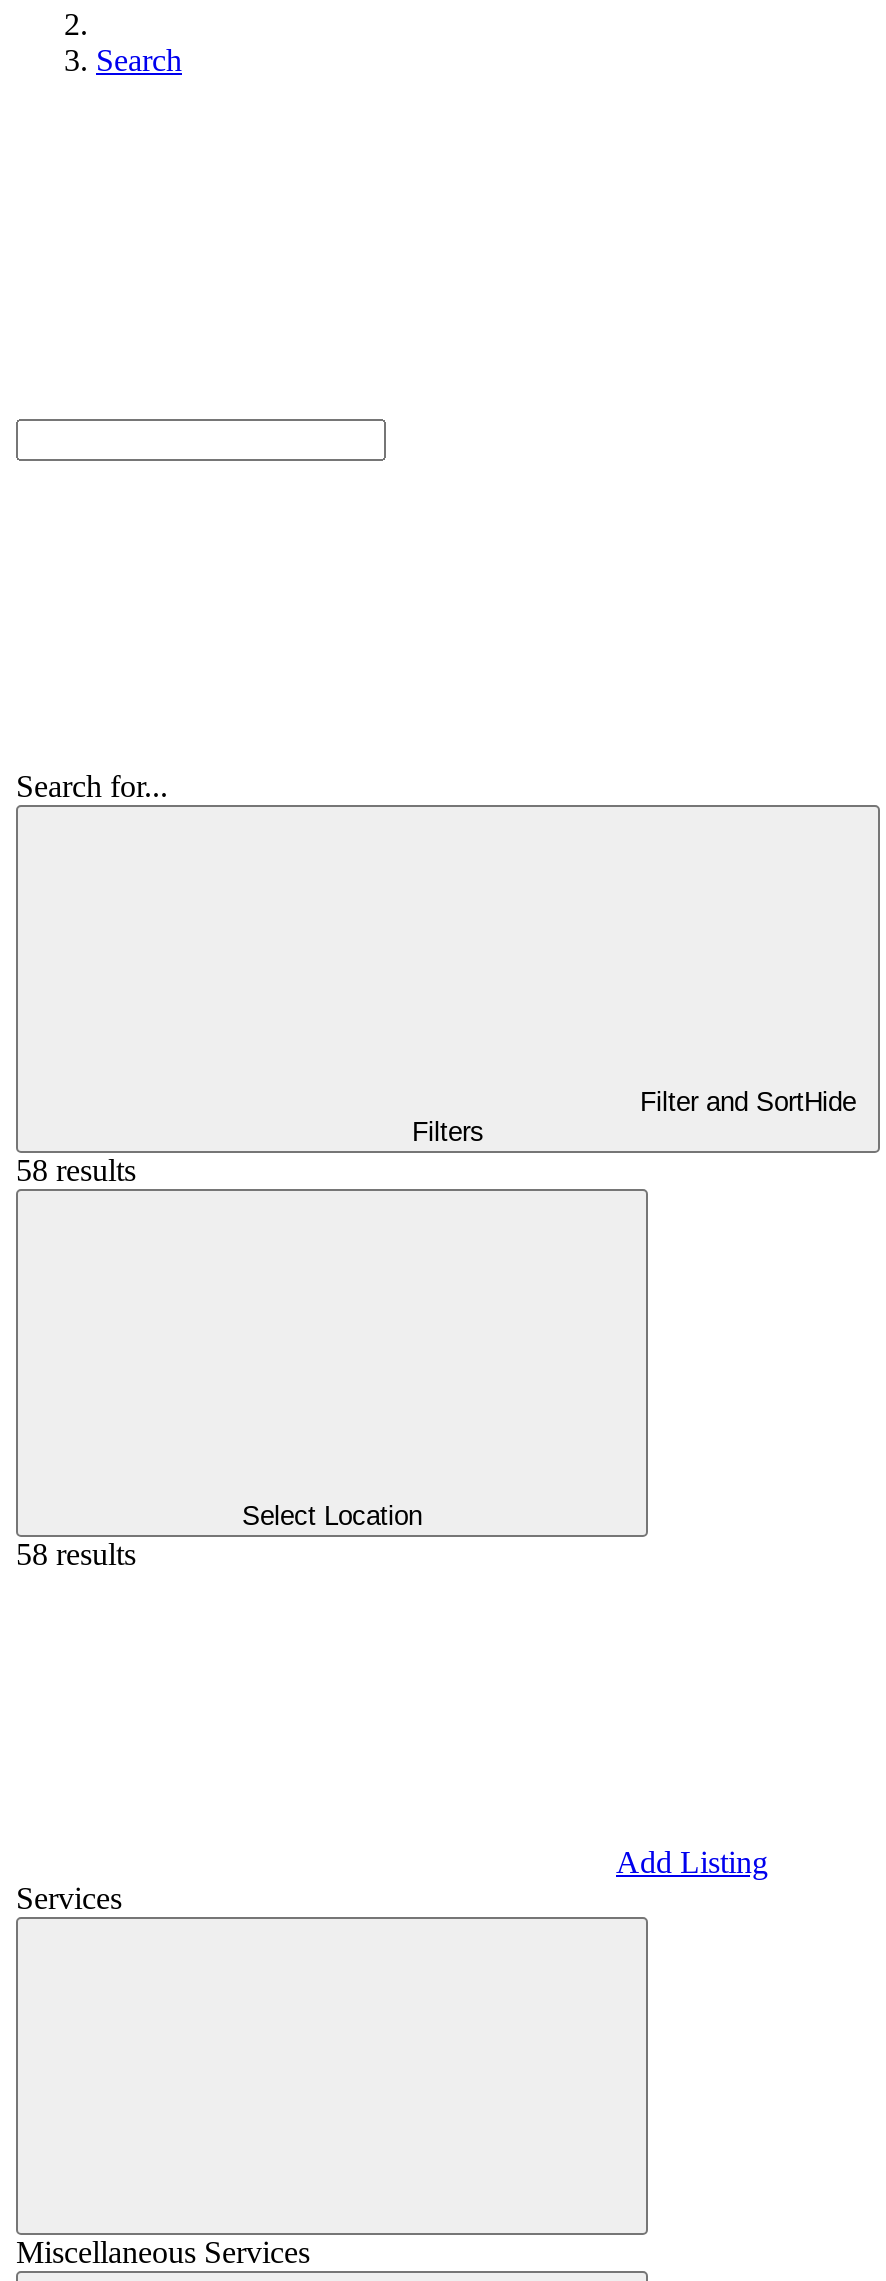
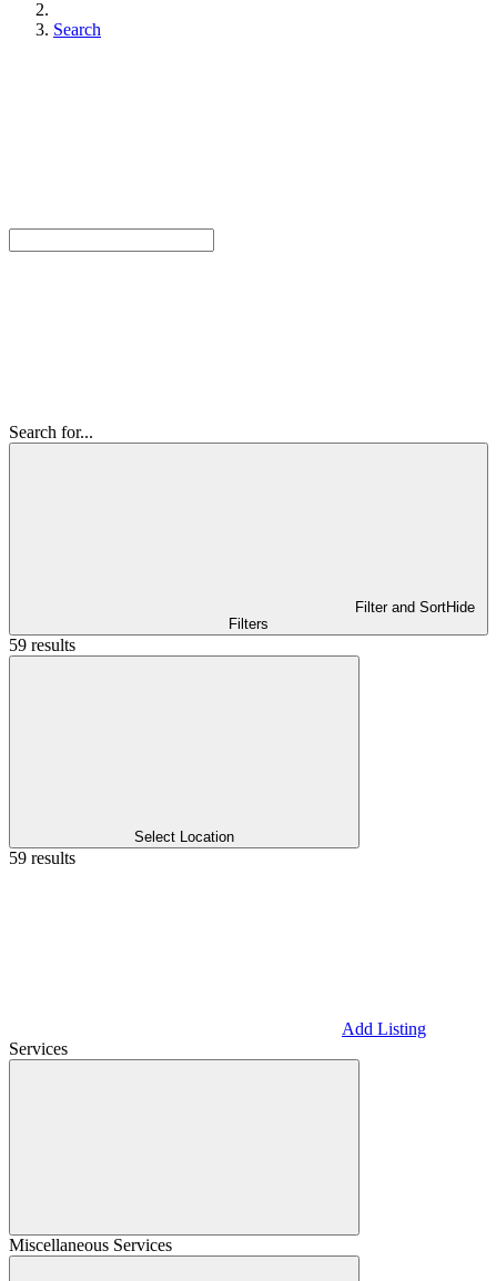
[16,1153,136,1187] 58 results -> [9,636,75,654] 59 results
[16,1537,136,1571] 58 results -> [9,848,75,867] 59 results

